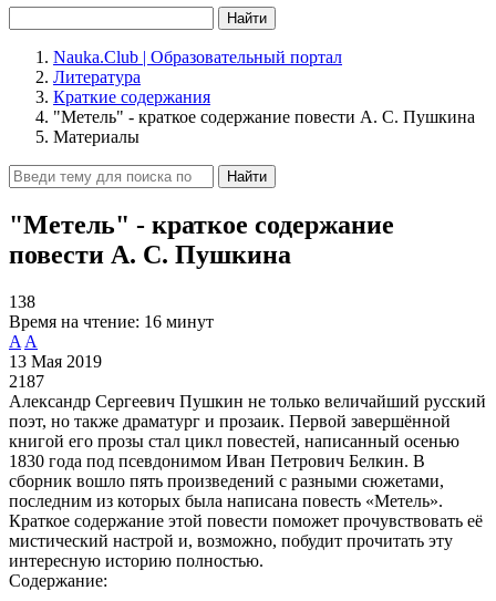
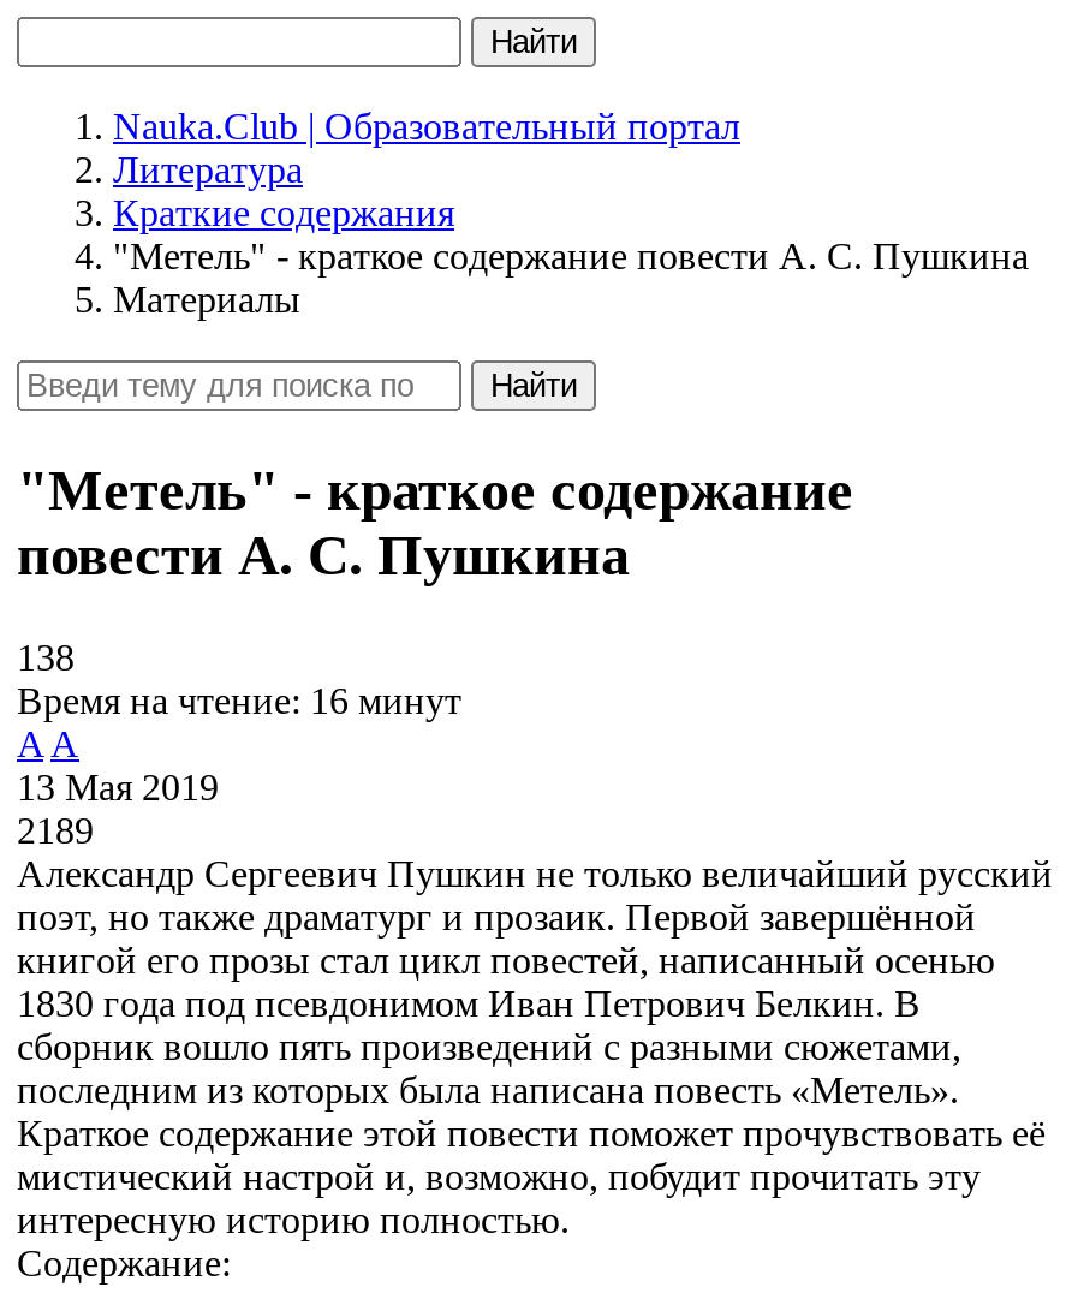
[9,372,44,390] 2187 -> [17,809,94,850] 2189

